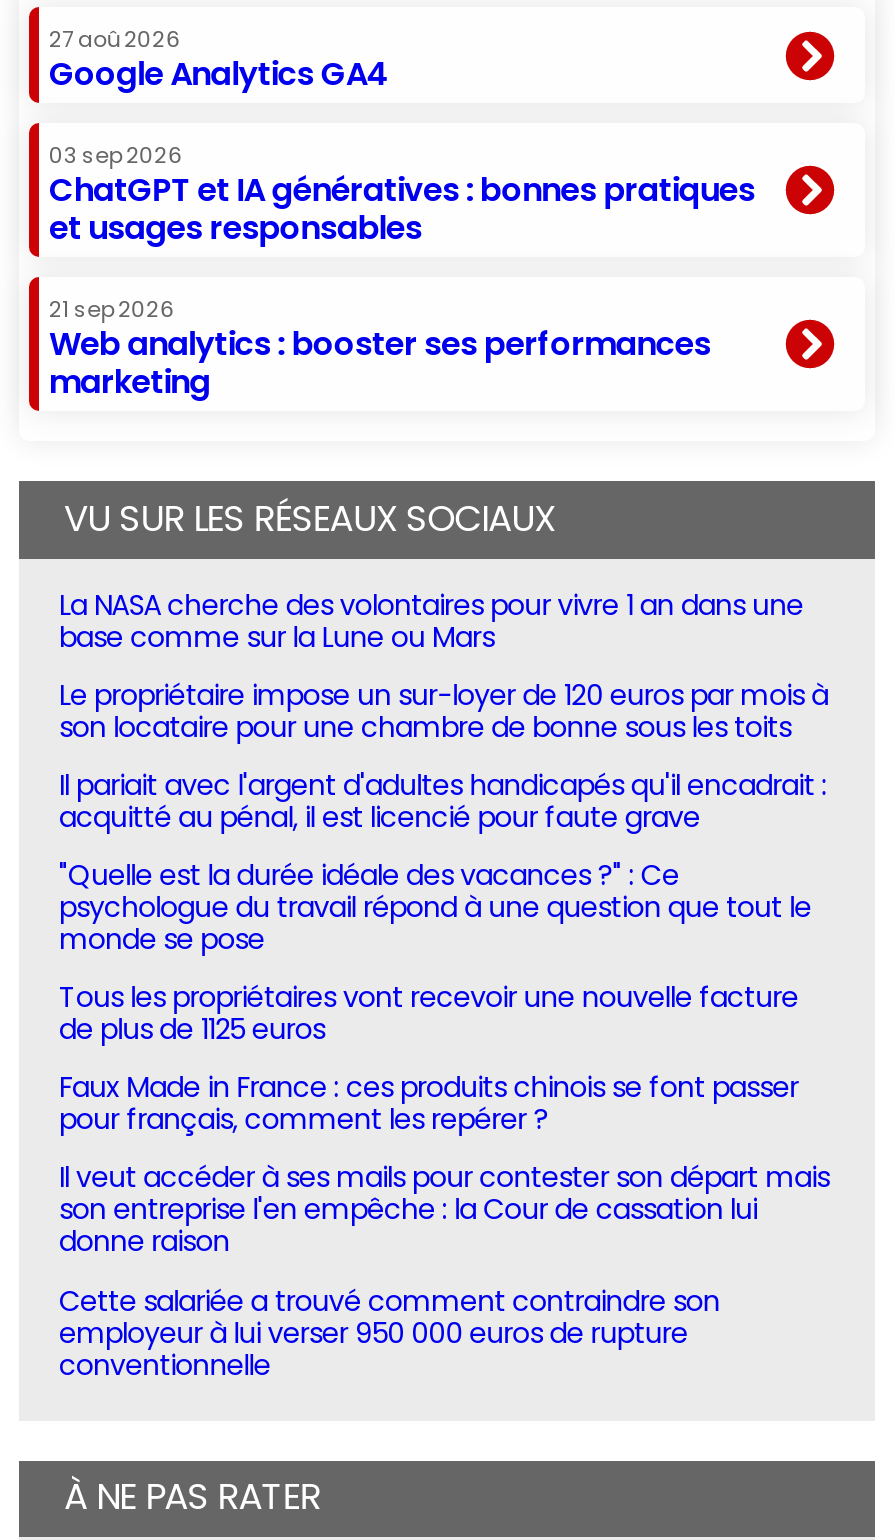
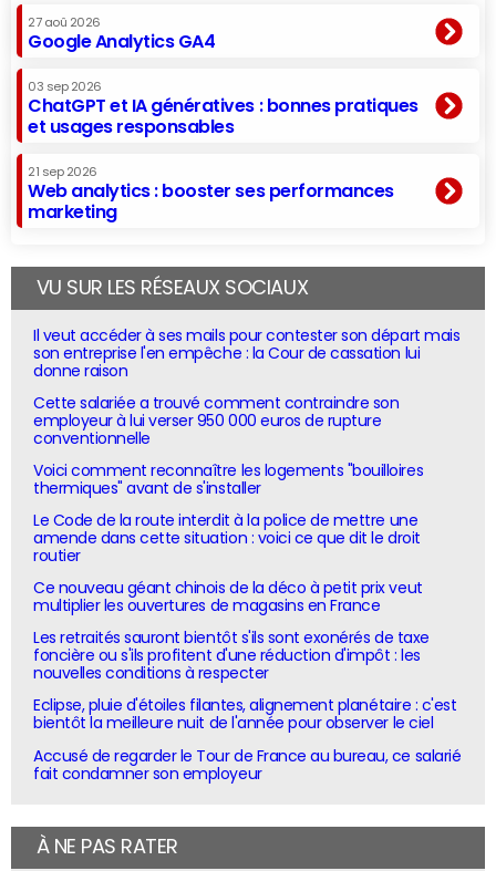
[59,590,828,1134] La NASA cherche des volontaires pour vivre 1 an dans une | base comme sur la Lune ou Mars | Le propriétaire impose un sur-loyer de 120 euros par mois à | son locataire pour une chambre de bonne sous les toits | Il pariait avec l'argent d'adultes handicapés qu'il encadrait : | acquitté au pénal, il est licencié pour faute grave | "Quelle est la durée idéale des vacances ?" : Ce | psychologue du travail répond à une question que tout le | monde se pose | Tous les propriétaires vont recevoir une nouvelle facture | de plus de 1125 euros | Faux Made in France : ces produits chinois se font passer | pour français, comment les repérer ? -> none
moved [59,1164,829,1378] -> [33,327,460,446]: Il veut accéder à ses mails pour contester son départ mais | son entreprise l'en empêche : la Cour de cassation lui | donne raison | Cette salariée a trouvé comment contraindre son | employeur à lui verser 950 000 euros de rupture | conventionnelle
none -> [33,463,461,781] Voici comment reconnaître les logements "bouilloires | thermiques" avant de s'installer | Le Code de la route interdit à la police de mettre une | amende dans cette situation : voici ce que dit le droit | routier | Ce nouveau géant chinois de la déco à petit prix veut | multiplier les ouvertures de magasins en France | Les retraités sauront bientôt s'ils sont exonérés de taxe | foncière ou s'ils profitent d'une réduction d'impôt : les | nouvelles conditions à respecter | Eclipse, pluie d'étoiles filantes, alignement planétaire : c'est | bientôt la meilleure nuit de l'année pour observer le ciel | Accusé de regarder le Tour de France au bureau, ce salarié | fait condamner son employeur

